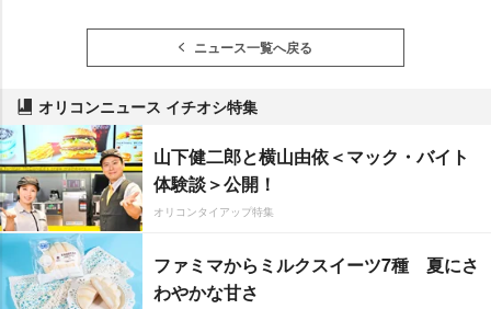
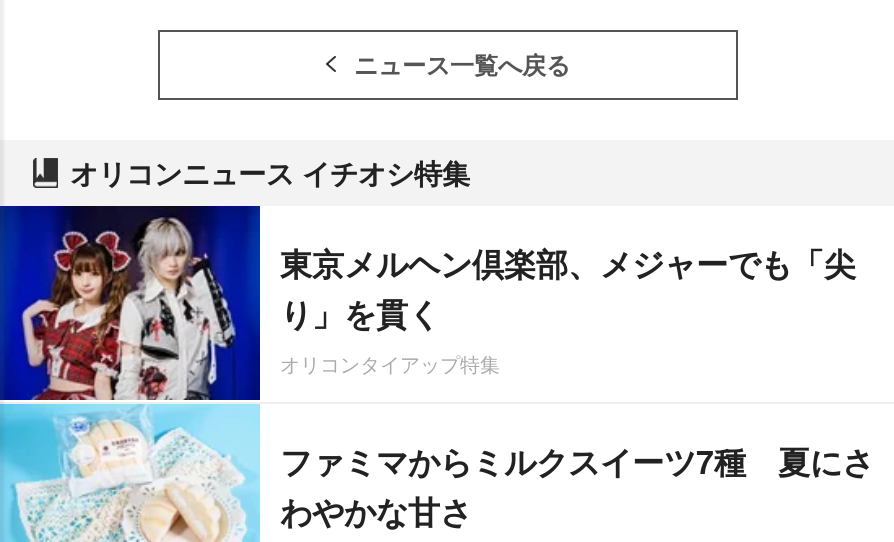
[3,124,469,232] [image] | 山下健二郎と横山由依＜マック・バイト | 体験談＞公開！ -> [6,204,856,402] [image] | 東京メルヘン倶楽部、メジャーでも「尖 | り」を貫く

